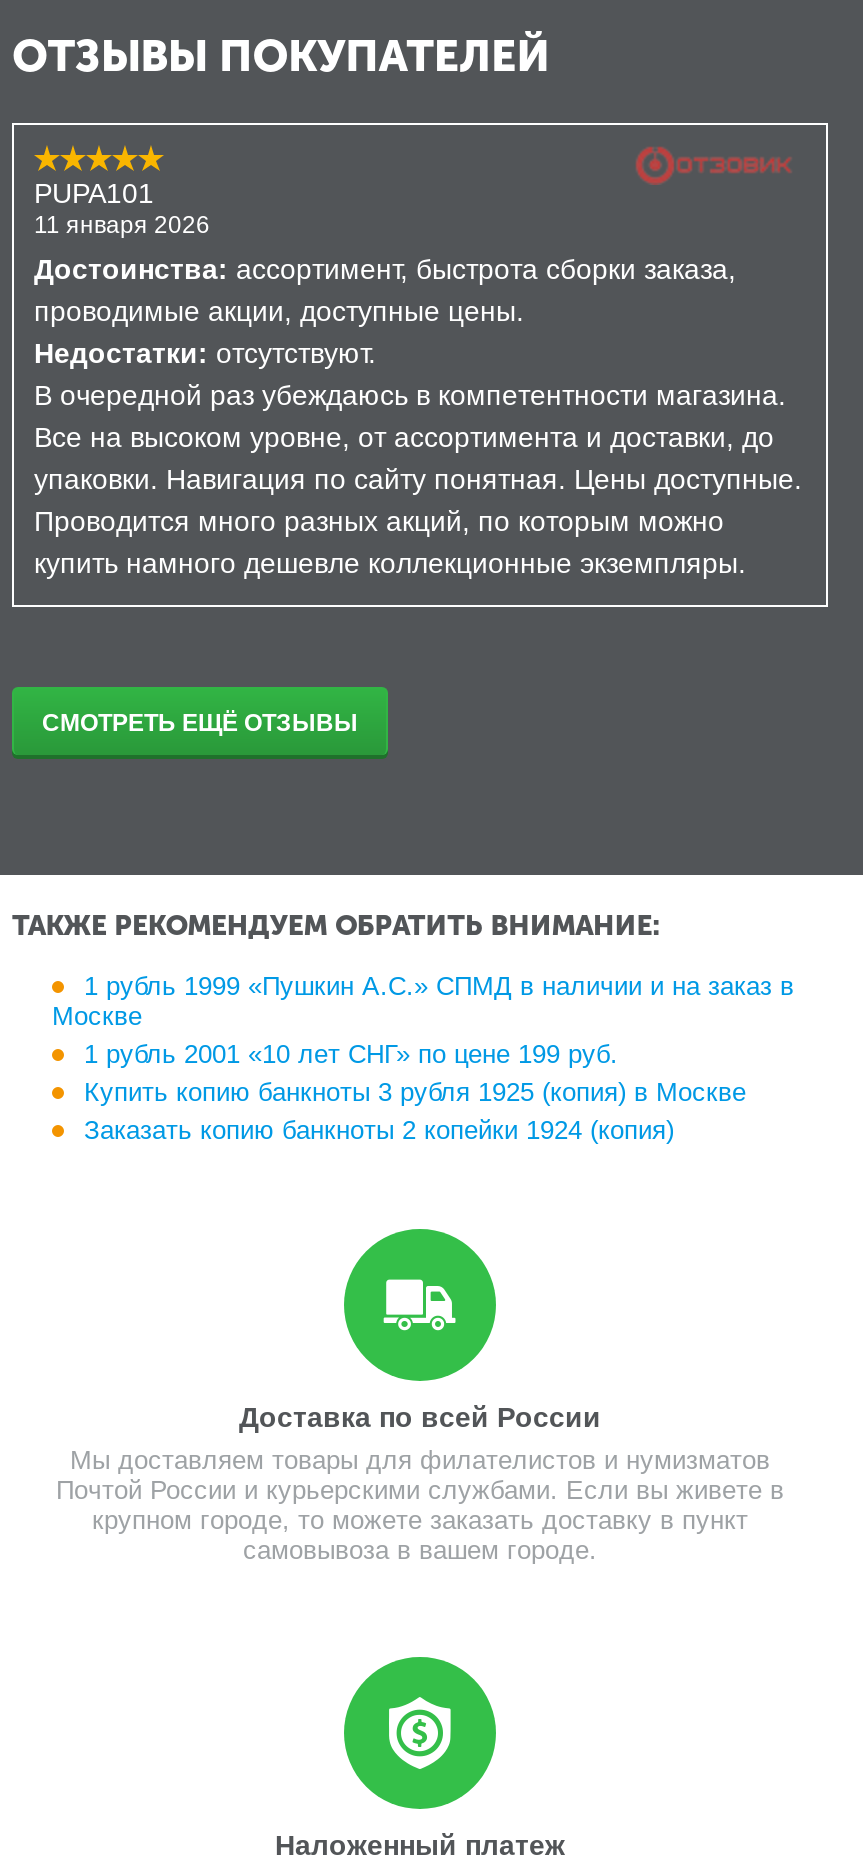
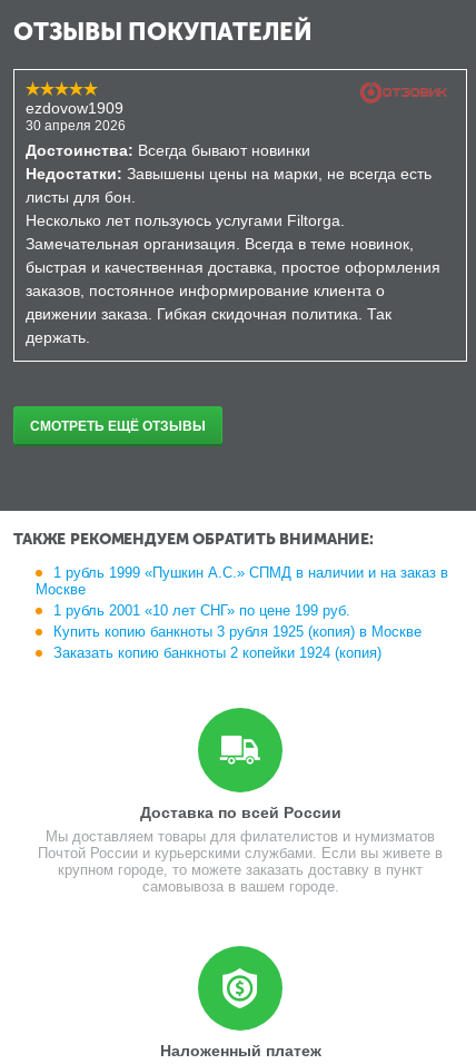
[34,177,802,579] PUPA101 | 11 января 2026 | Достоинства: ассортимент, быстрота сборки заказа, | проводимые акции, доступные цены. | Недостатки: отсутствуют. | В очередной раз убеждаюсь в компетентности магазина. | Все на высоком уровне, от ассортимента и доставки, до | упаковки. Навигация по сайту понятная. Цены доступные. | Проводится много разных акций, по которым можно | купить намного дешевле коллекционные экземпляры. -> [26,99,440,346] ezdovow1909 | 30 апреля 2026 | Достоинства: Всегда бывают новинки | Недостатки: Завышены цены на марки, не всегда есть | листы для бон. | Несколько лет пользуюсь услугами Filtorga. | Замечательная организация. Всегда в теме новинок, | быстрая и качественная доставка, простое оформления | заказов, постоянное информирование клиента о | движении заказа. Гибкая скидочная политика. Так | держать.

